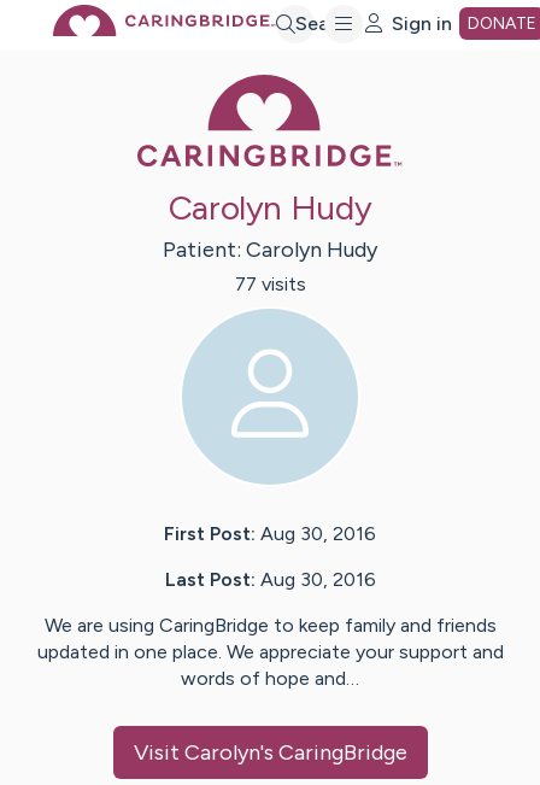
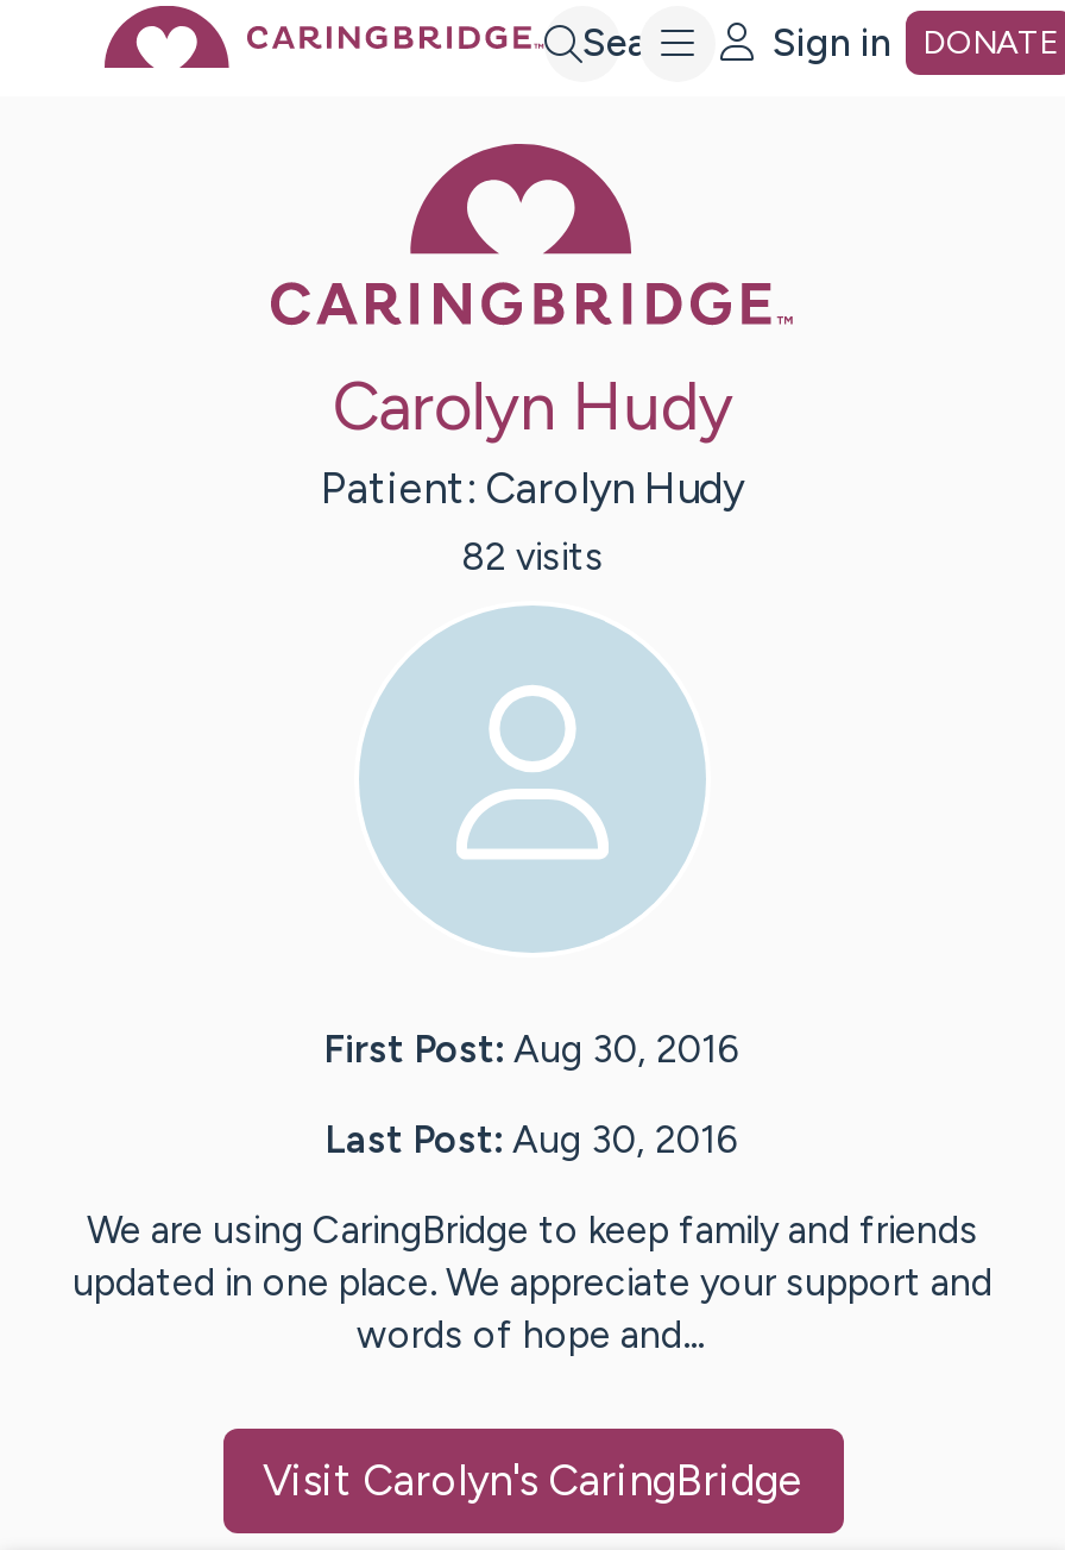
[234,273,306,296] 77 visits -> [461,535,604,580] 82 visits

